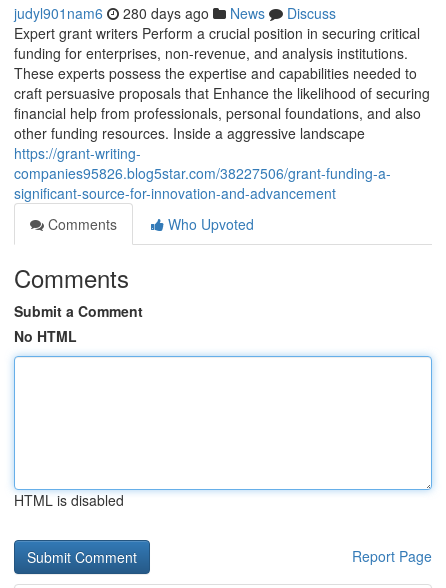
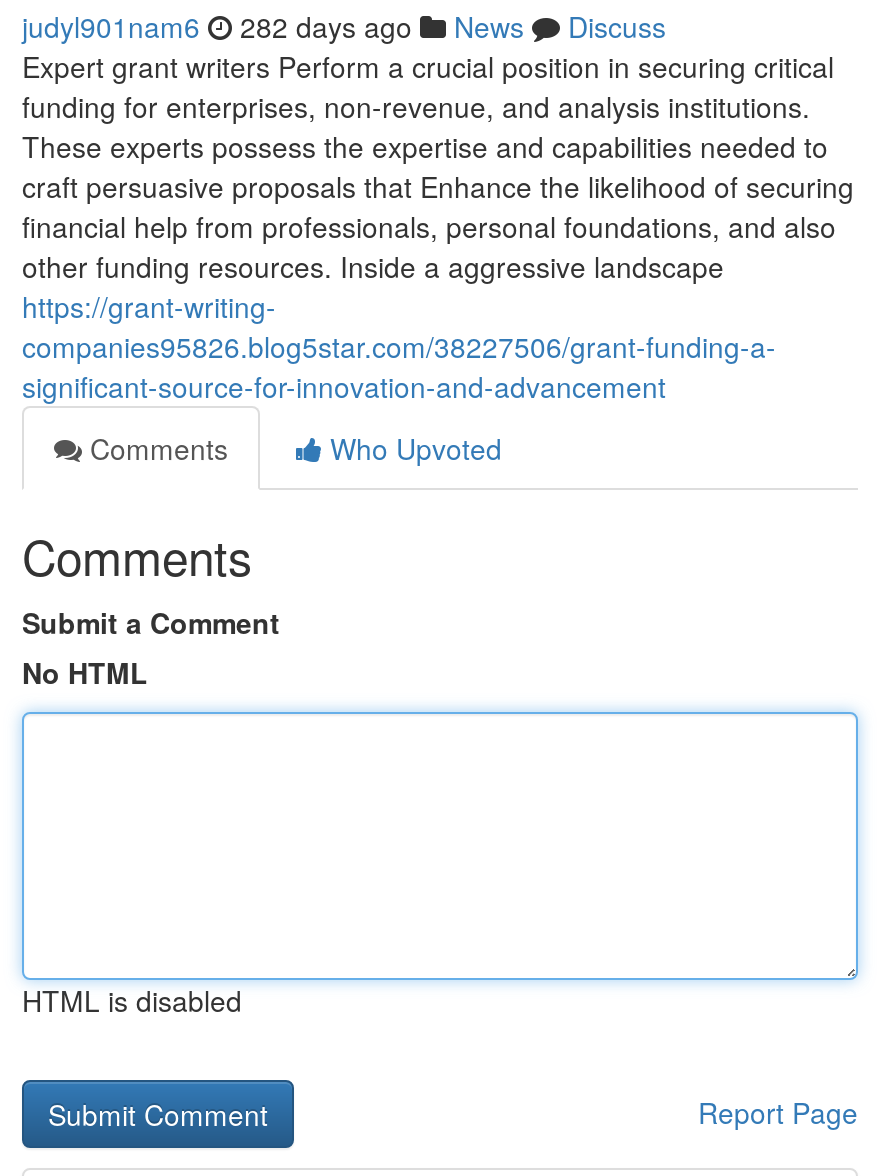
[14,3,336,23] judyl901nam6 280 days ago News Discuss -> [22,6,666,46] judyl901nam6 282 days ago News Discuss

